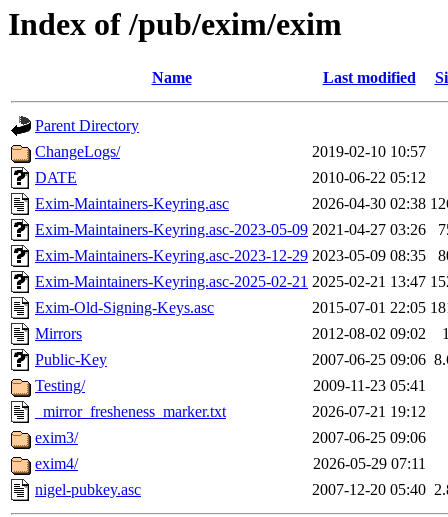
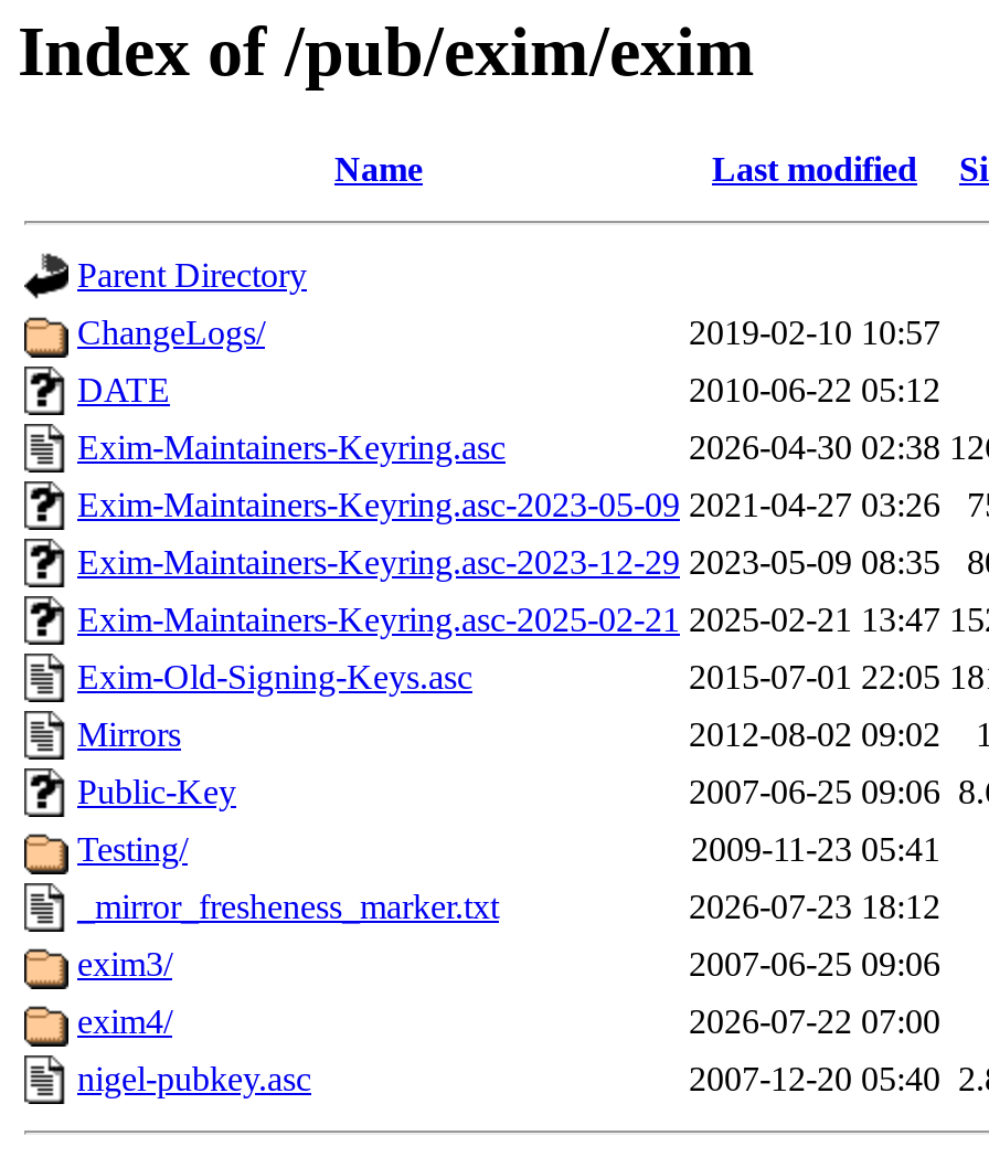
[312,403,426,420] 2026-07-21 19:12 -> [689,889,940,926] 2026-07-23 18:12
[313,455,426,472] 2026-05-29 07:11 -> [689,1003,940,1041] 2026-07-22 07:00

